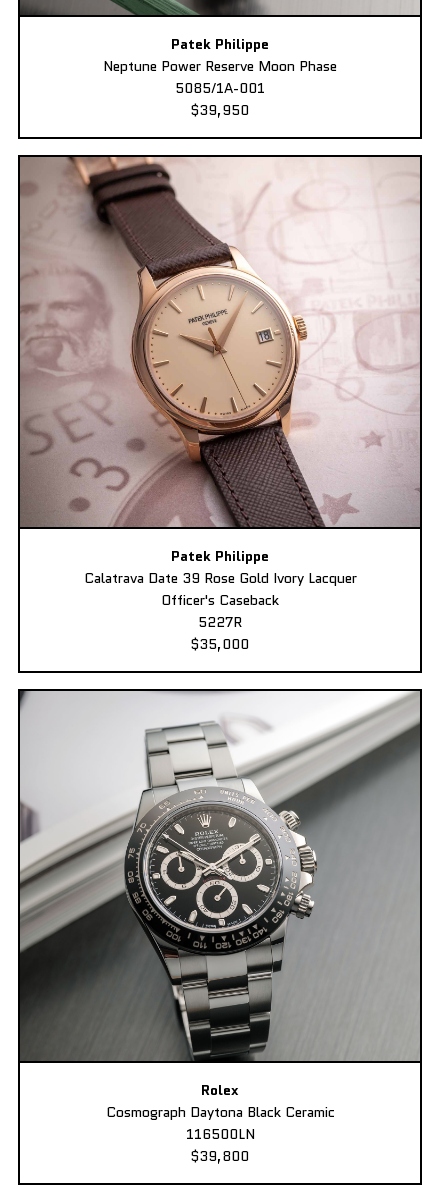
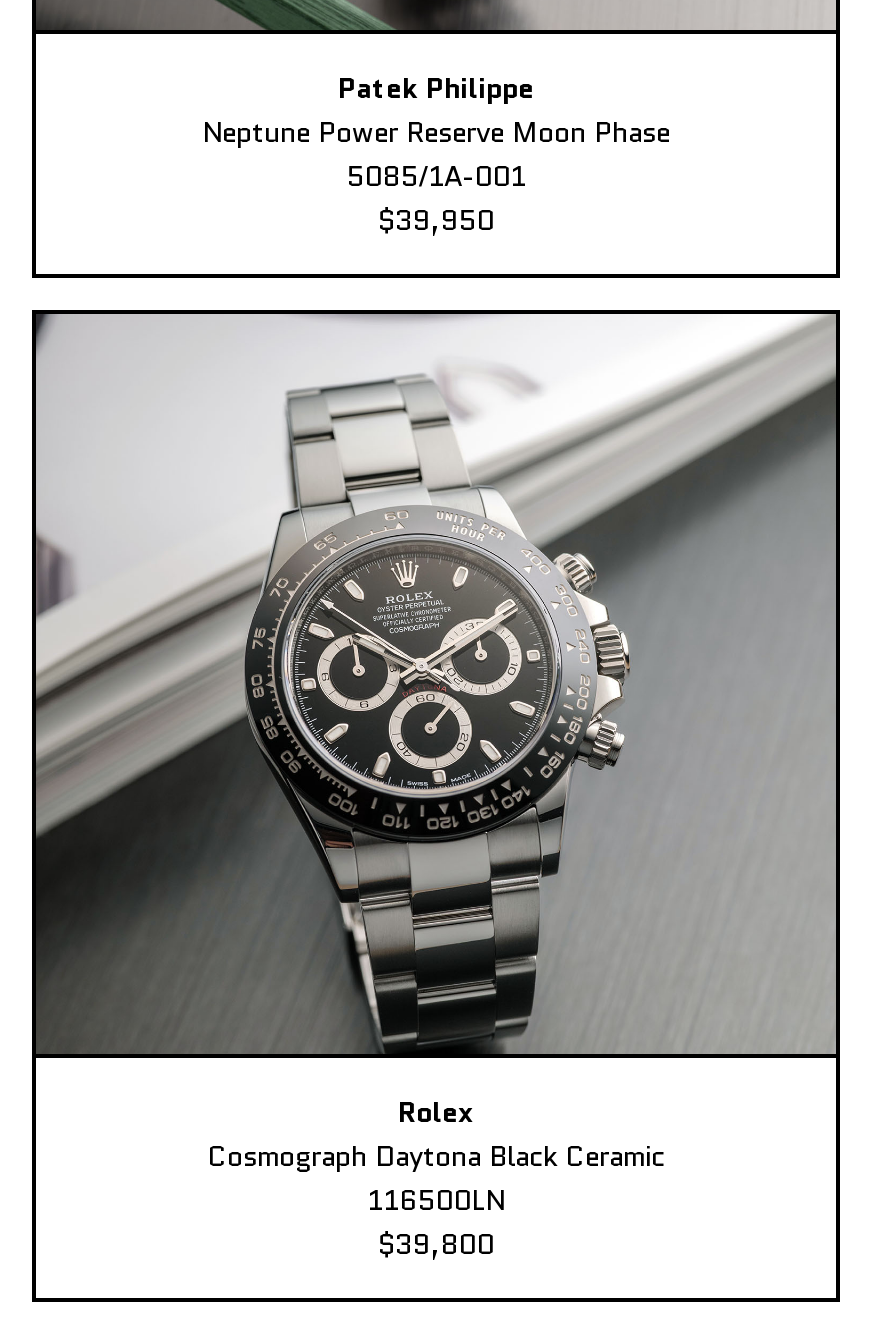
[20,156,418,654] [image] | Patek Philippe | Calatrava Date 39 Rose Gold Ivory Lacquer | Officer's Caseback | 5227R | $35,000 -> none

